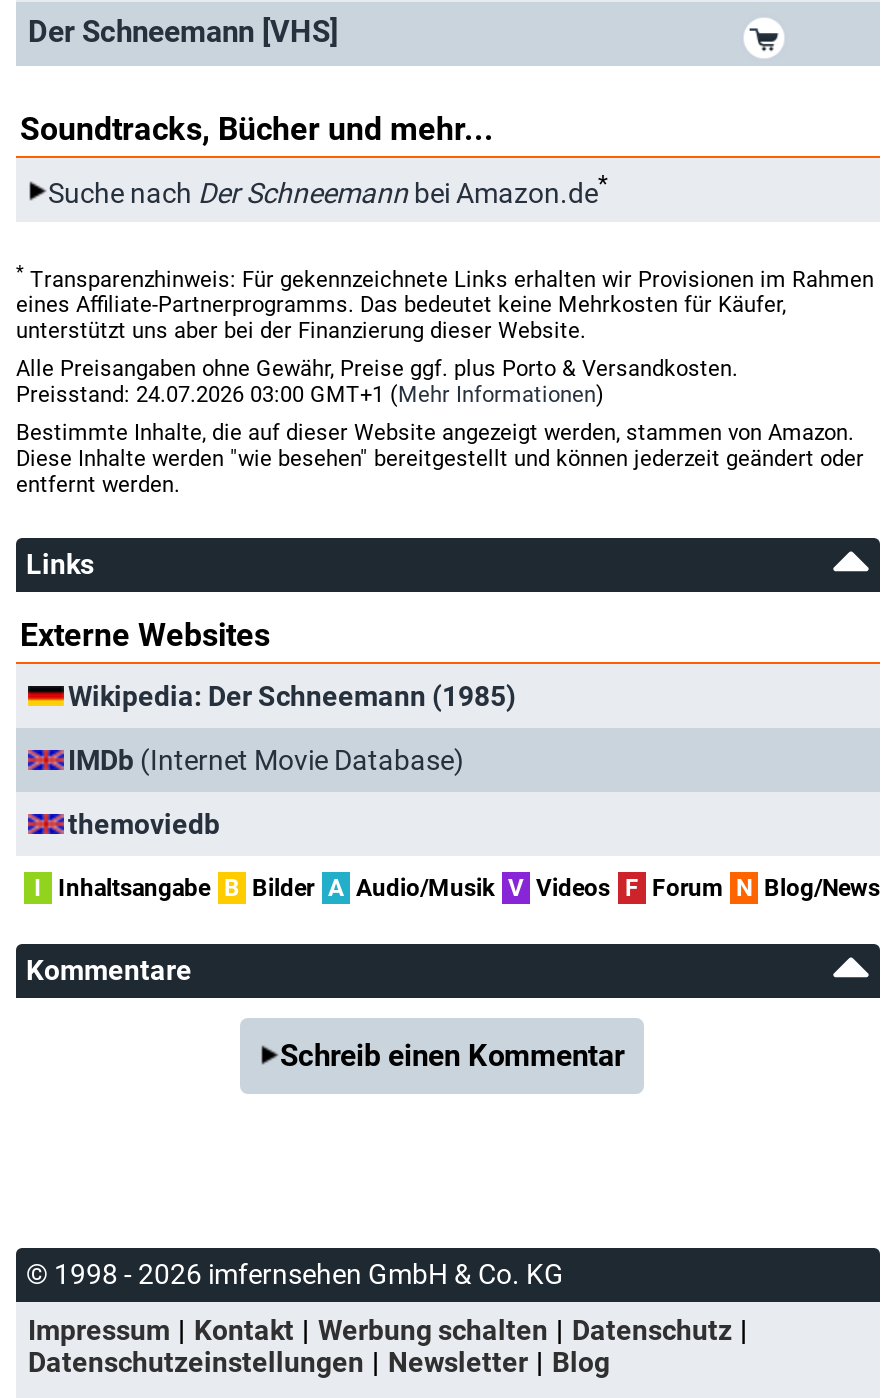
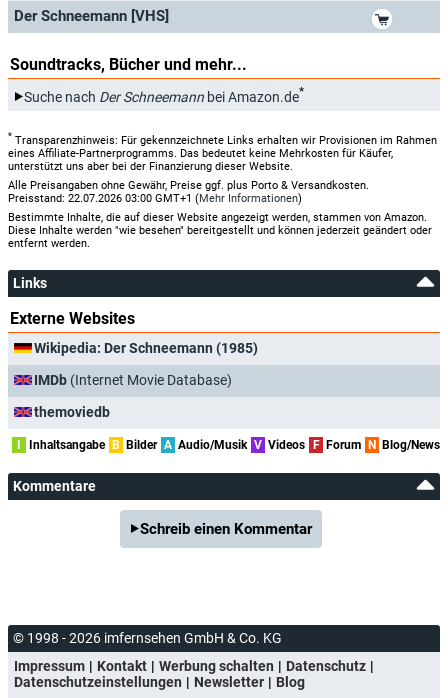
[16,383,604,409] Preisstand: 24.07.2026 03:00 GMT+1 (Mehr Informationen) -> [8,192,302,205] Preisstand: 22.07.2026 03:00 GMT+1 (Mehr Informationen)

